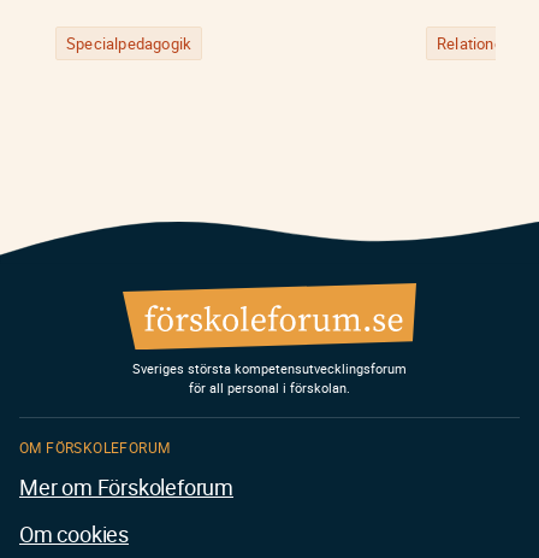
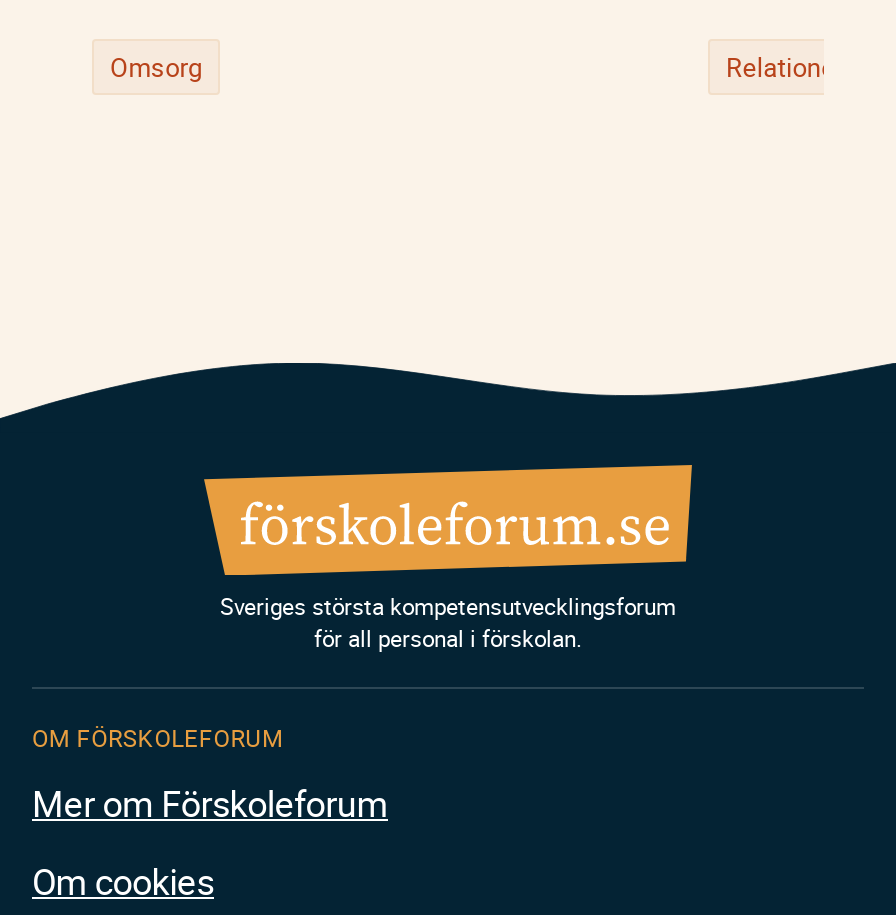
[66,33,192,54] Specialpedagogik -> [110,49,202,85] Omsorg

